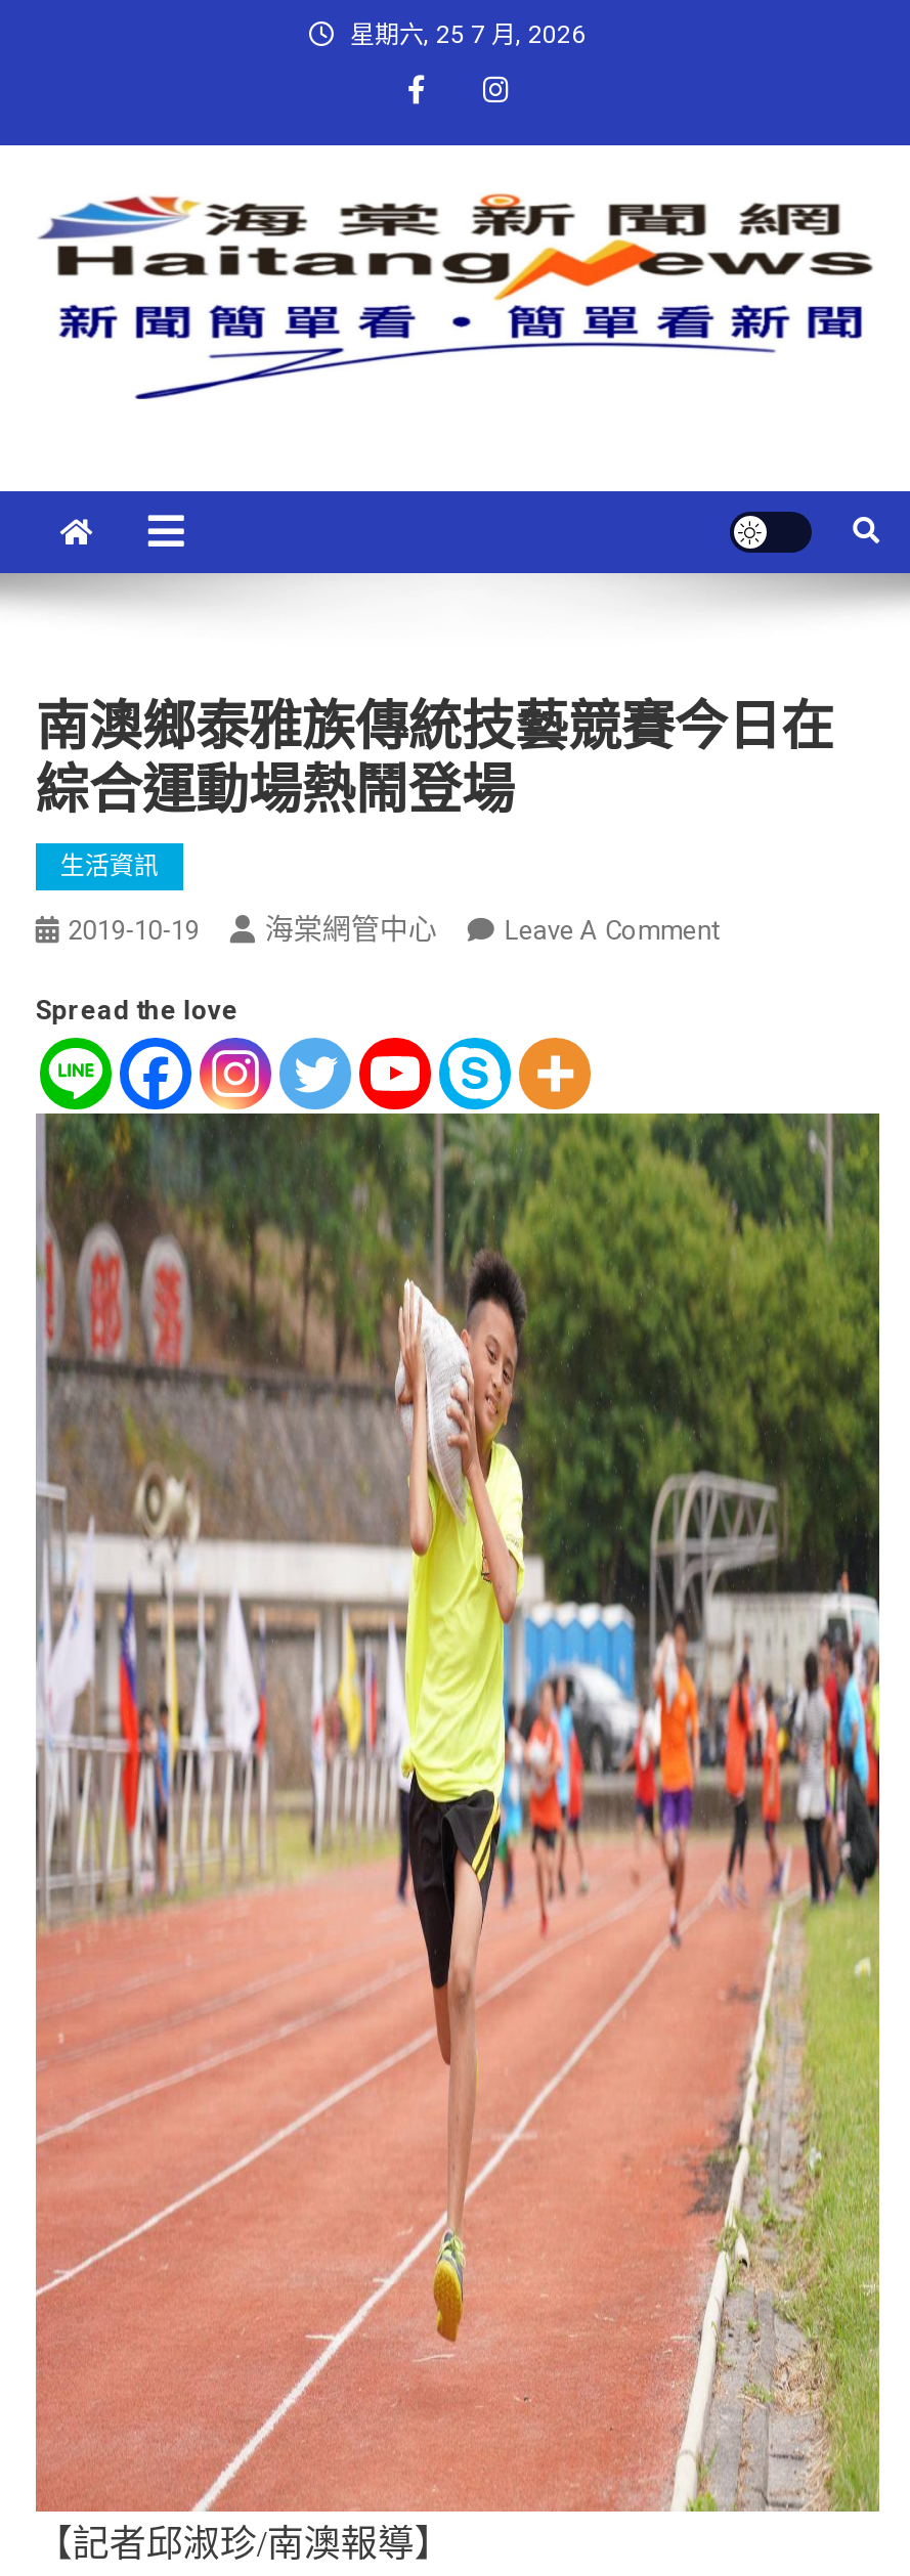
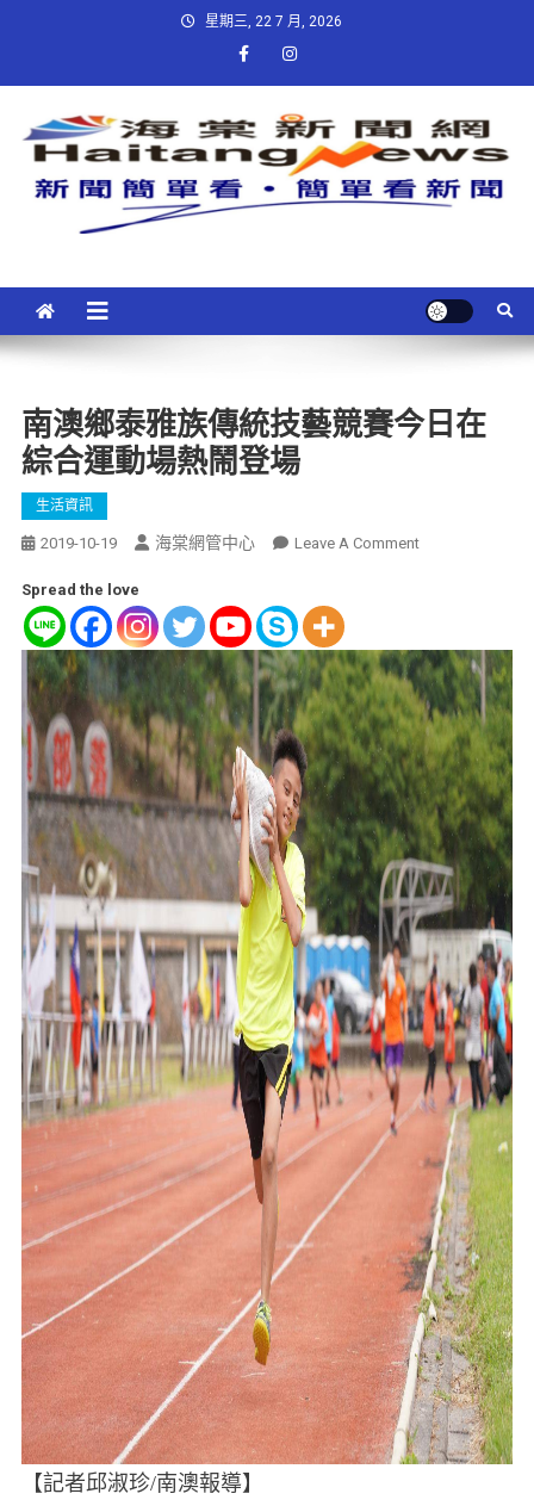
[350,20,586,49] 星期六, 25 7 月, 2026 -> [204,13,341,30] 星期三, 22 7 月, 2026

